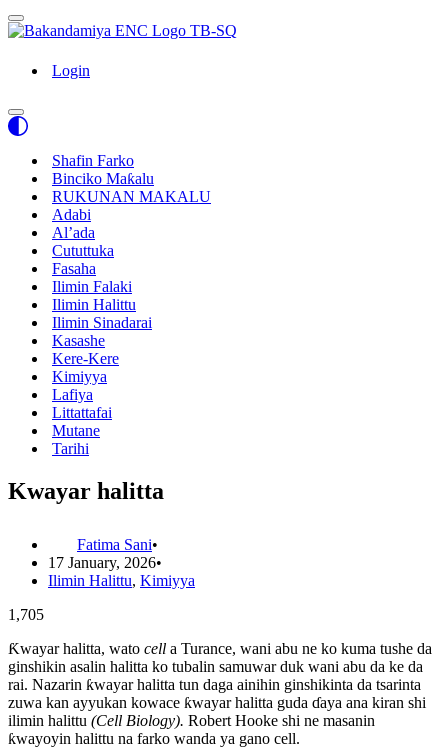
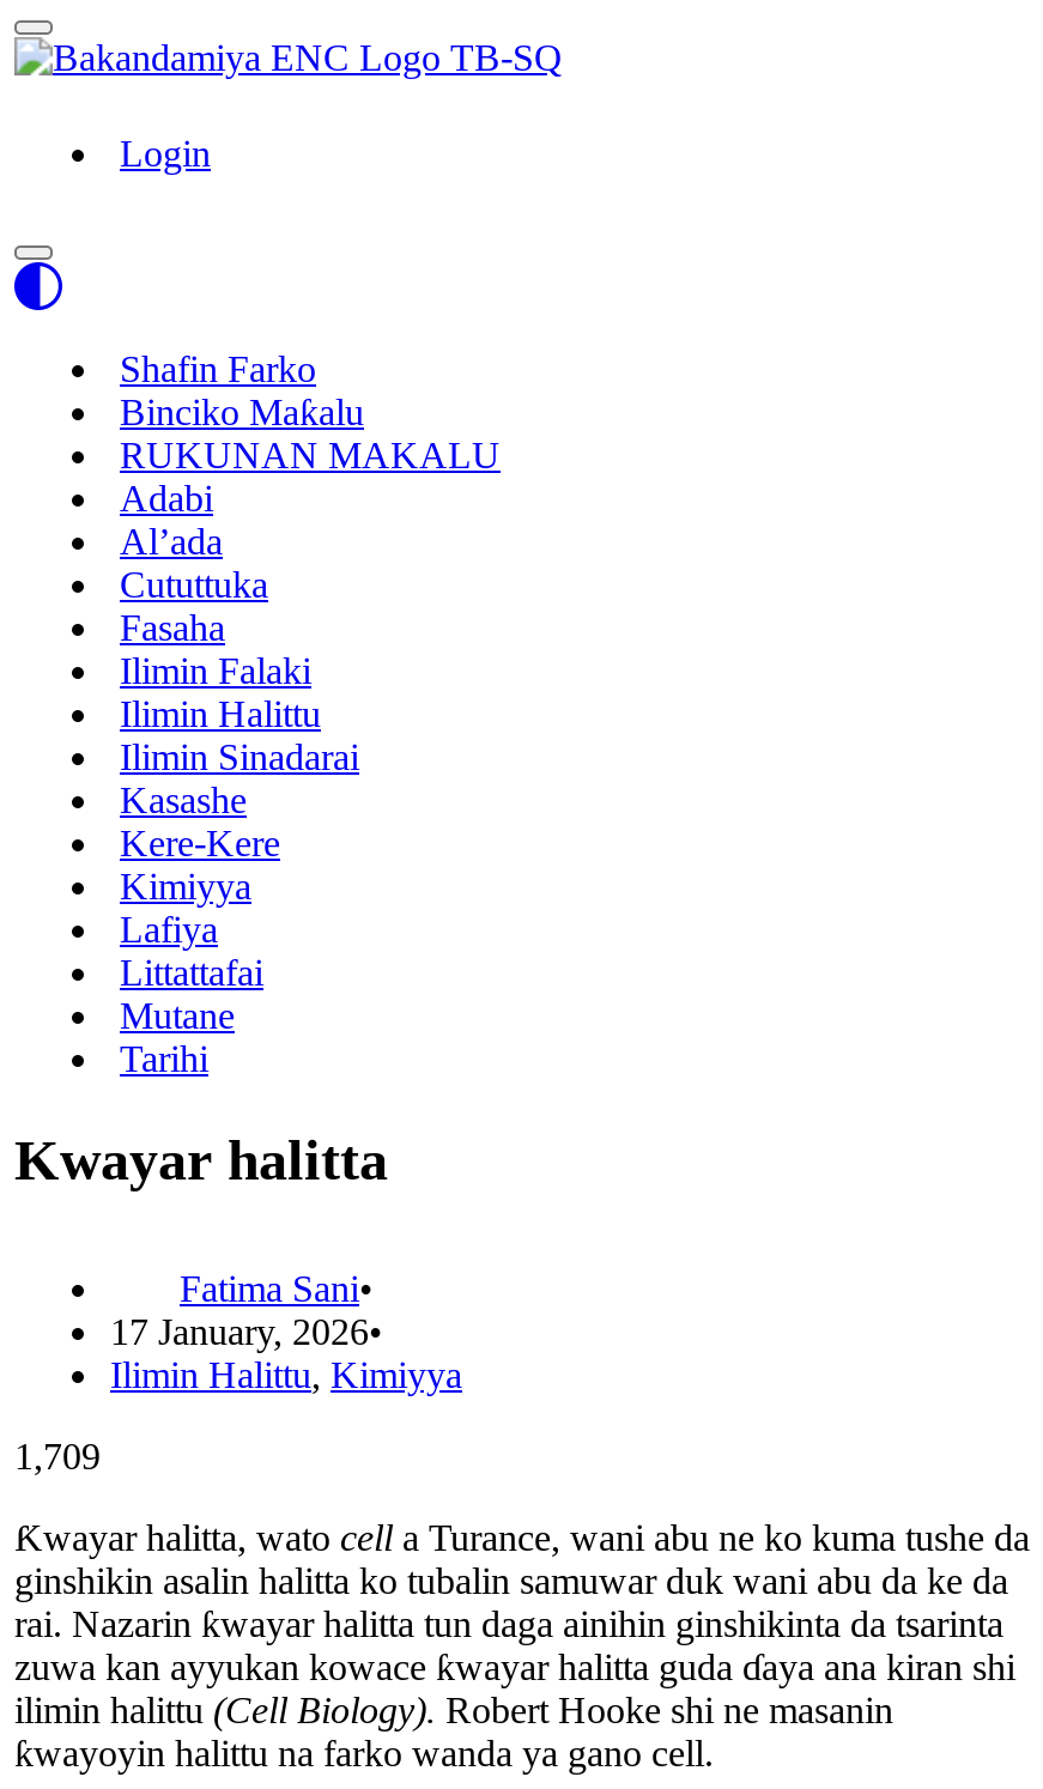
[8,606,44,623] 1,705 -> [14,1435,101,1476] 1,709

